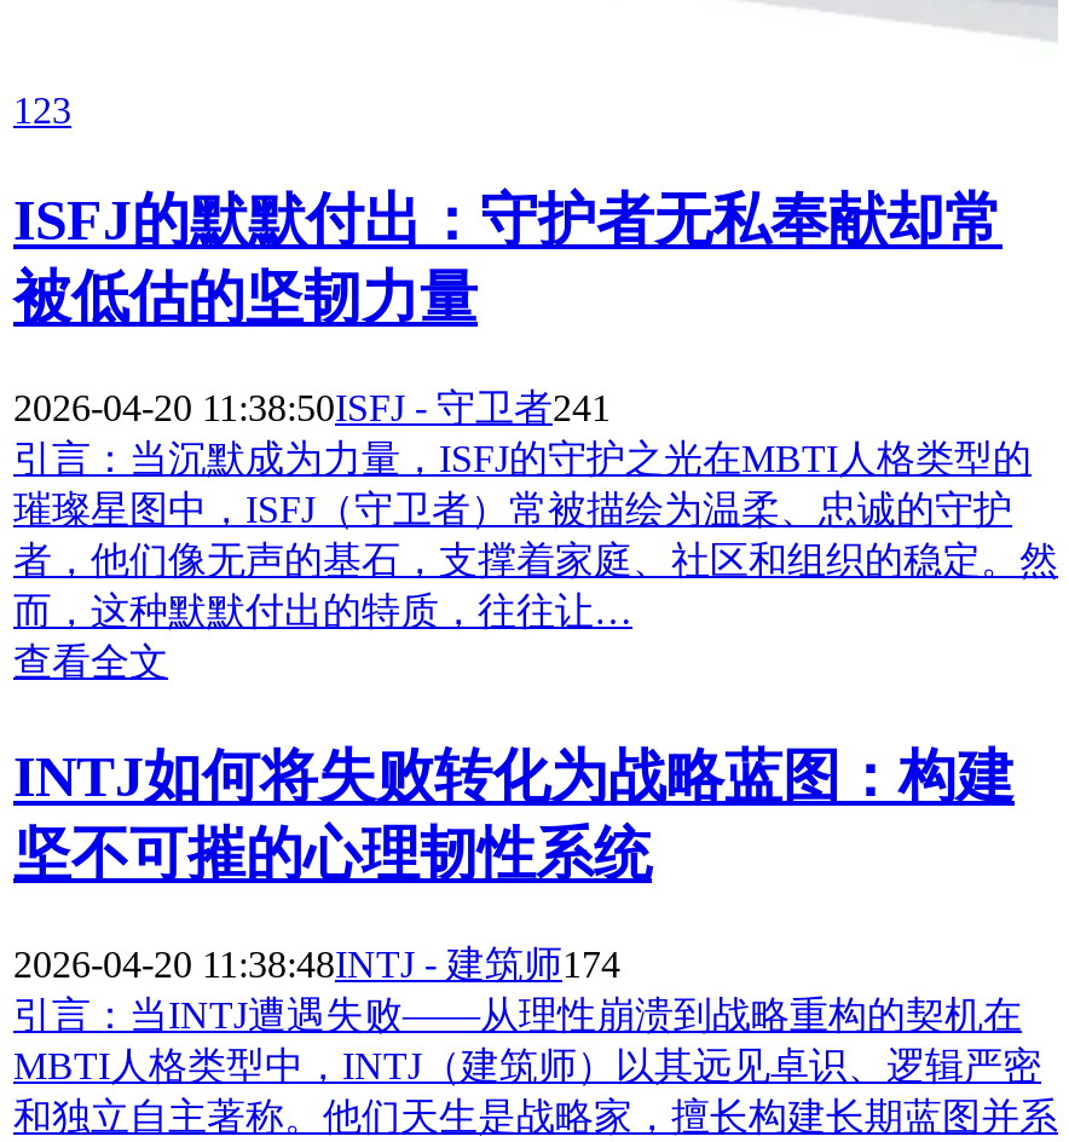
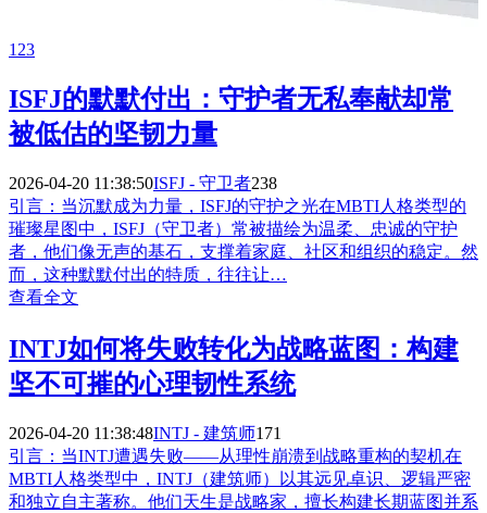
[13,387,611,428] 2026-04-20 11:38:50ISFJ - 守卫者241 -> [9,174,277,192] 2026-04-20 11:38:50ISFJ - 守卫者238
[13,943,620,984] 2026-04-20 11:38:48INTJ - 建筑师174 -> [9,423,282,442] 2026-04-20 11:38:48INTJ - 建筑师171

